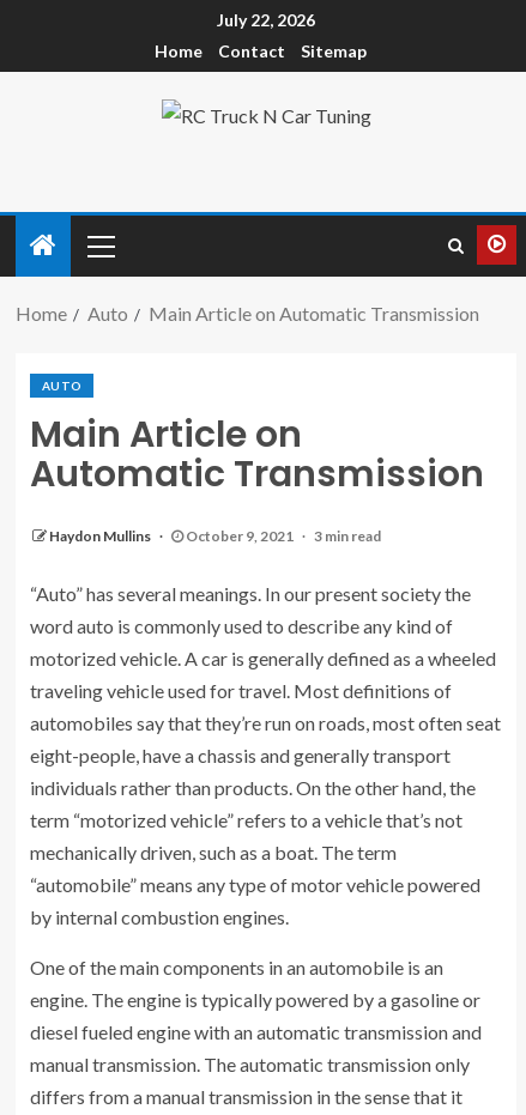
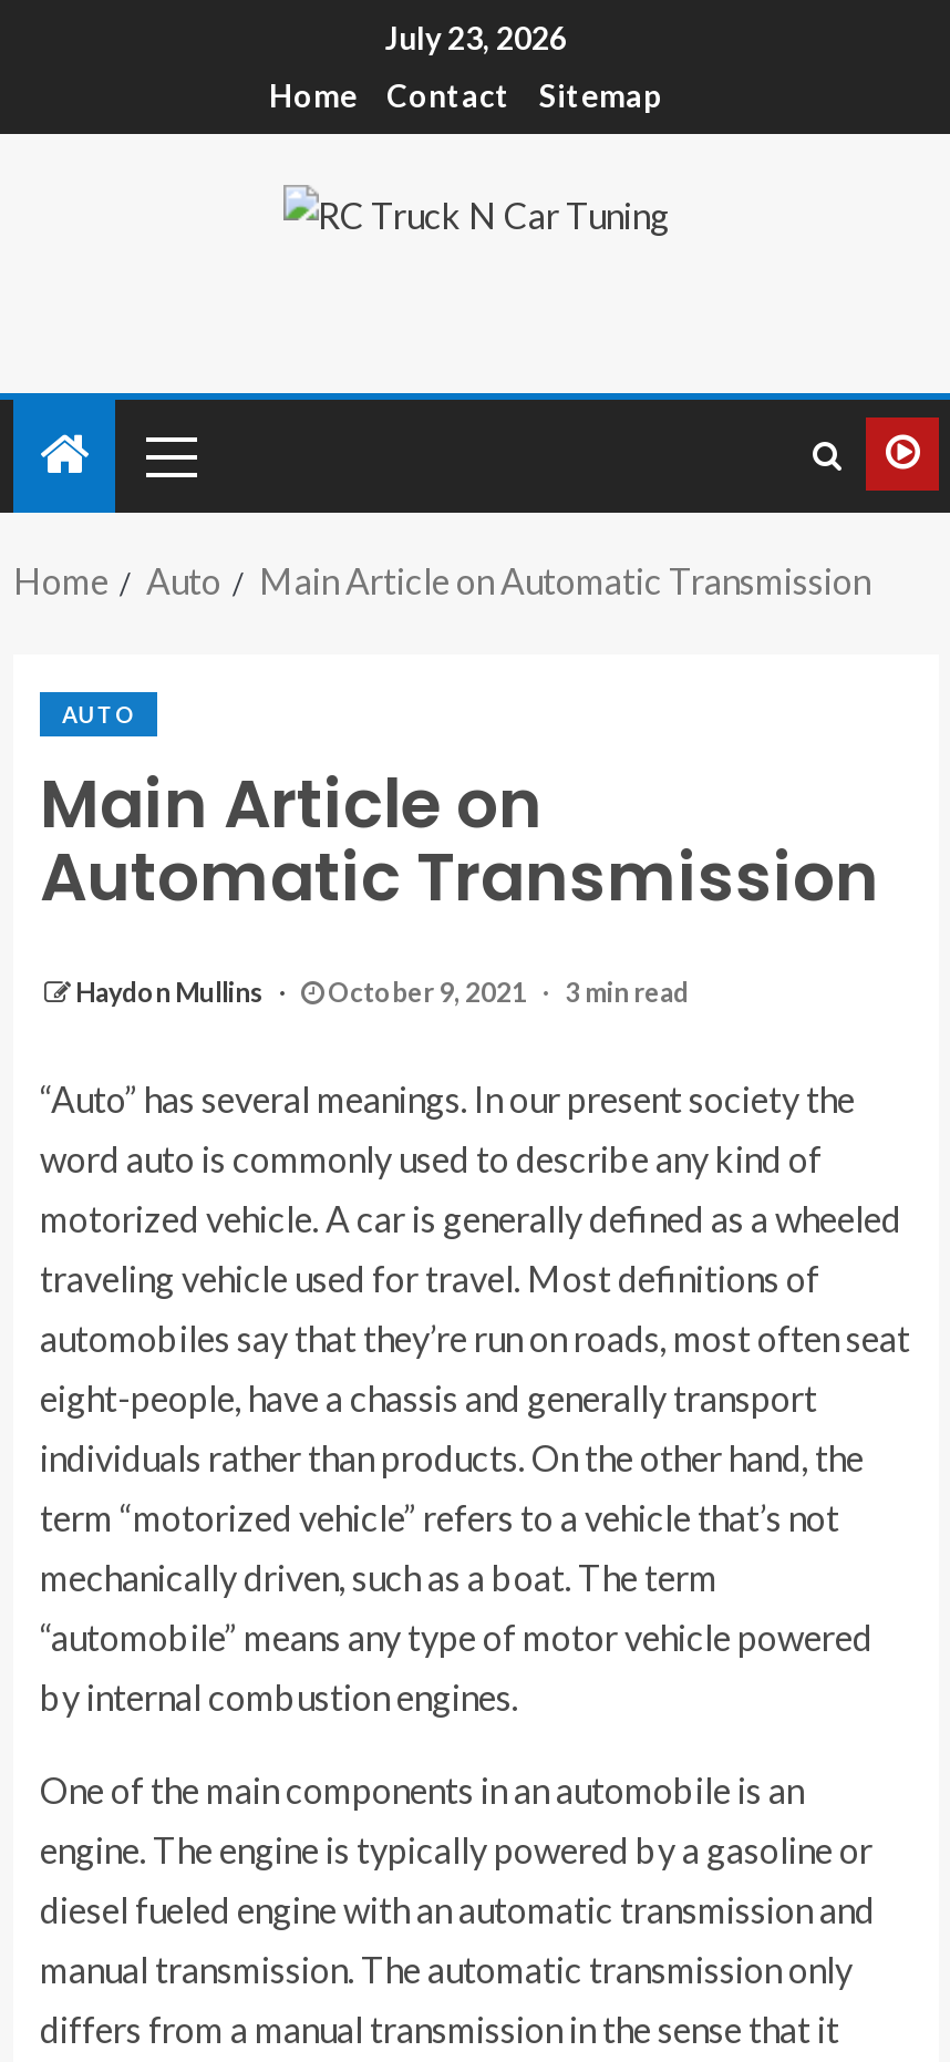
[217,10,315,30] July 22, 2026 -> [385,20,567,57] July 23, 2026

